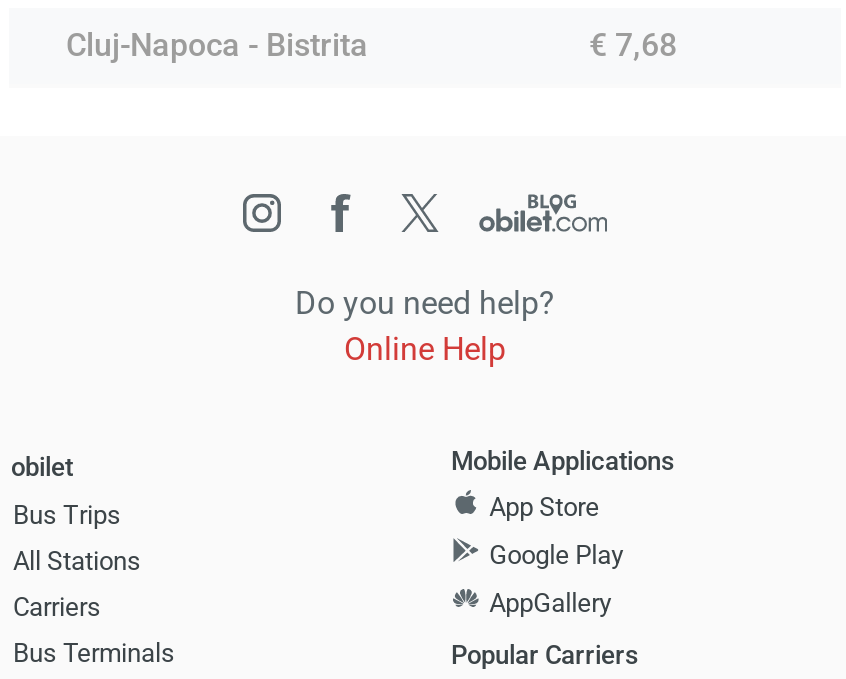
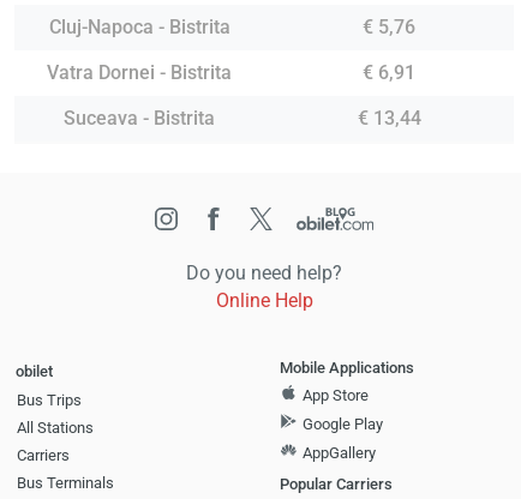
[589,26,677,64] € 7,68 -> [47,15,421,129] € 5,76 | Vatra Dornei - Bistrita | € 6,91 | Suceava - Bistrita | € 13,44

